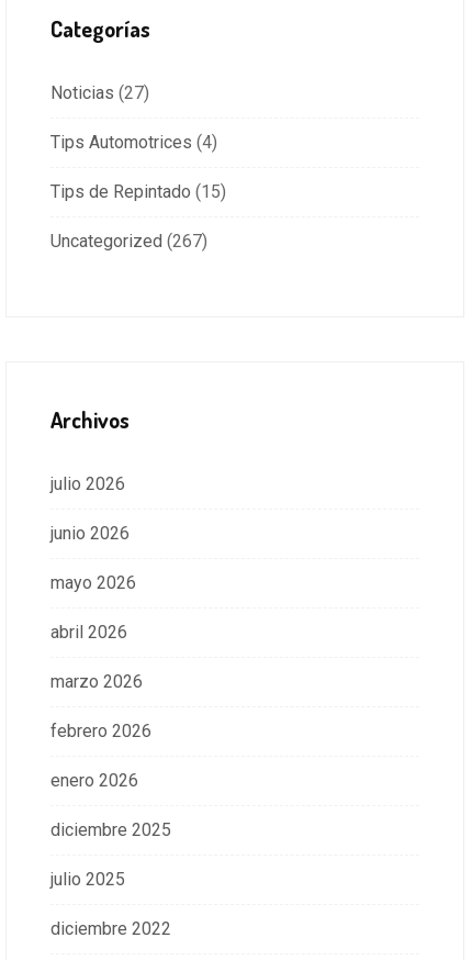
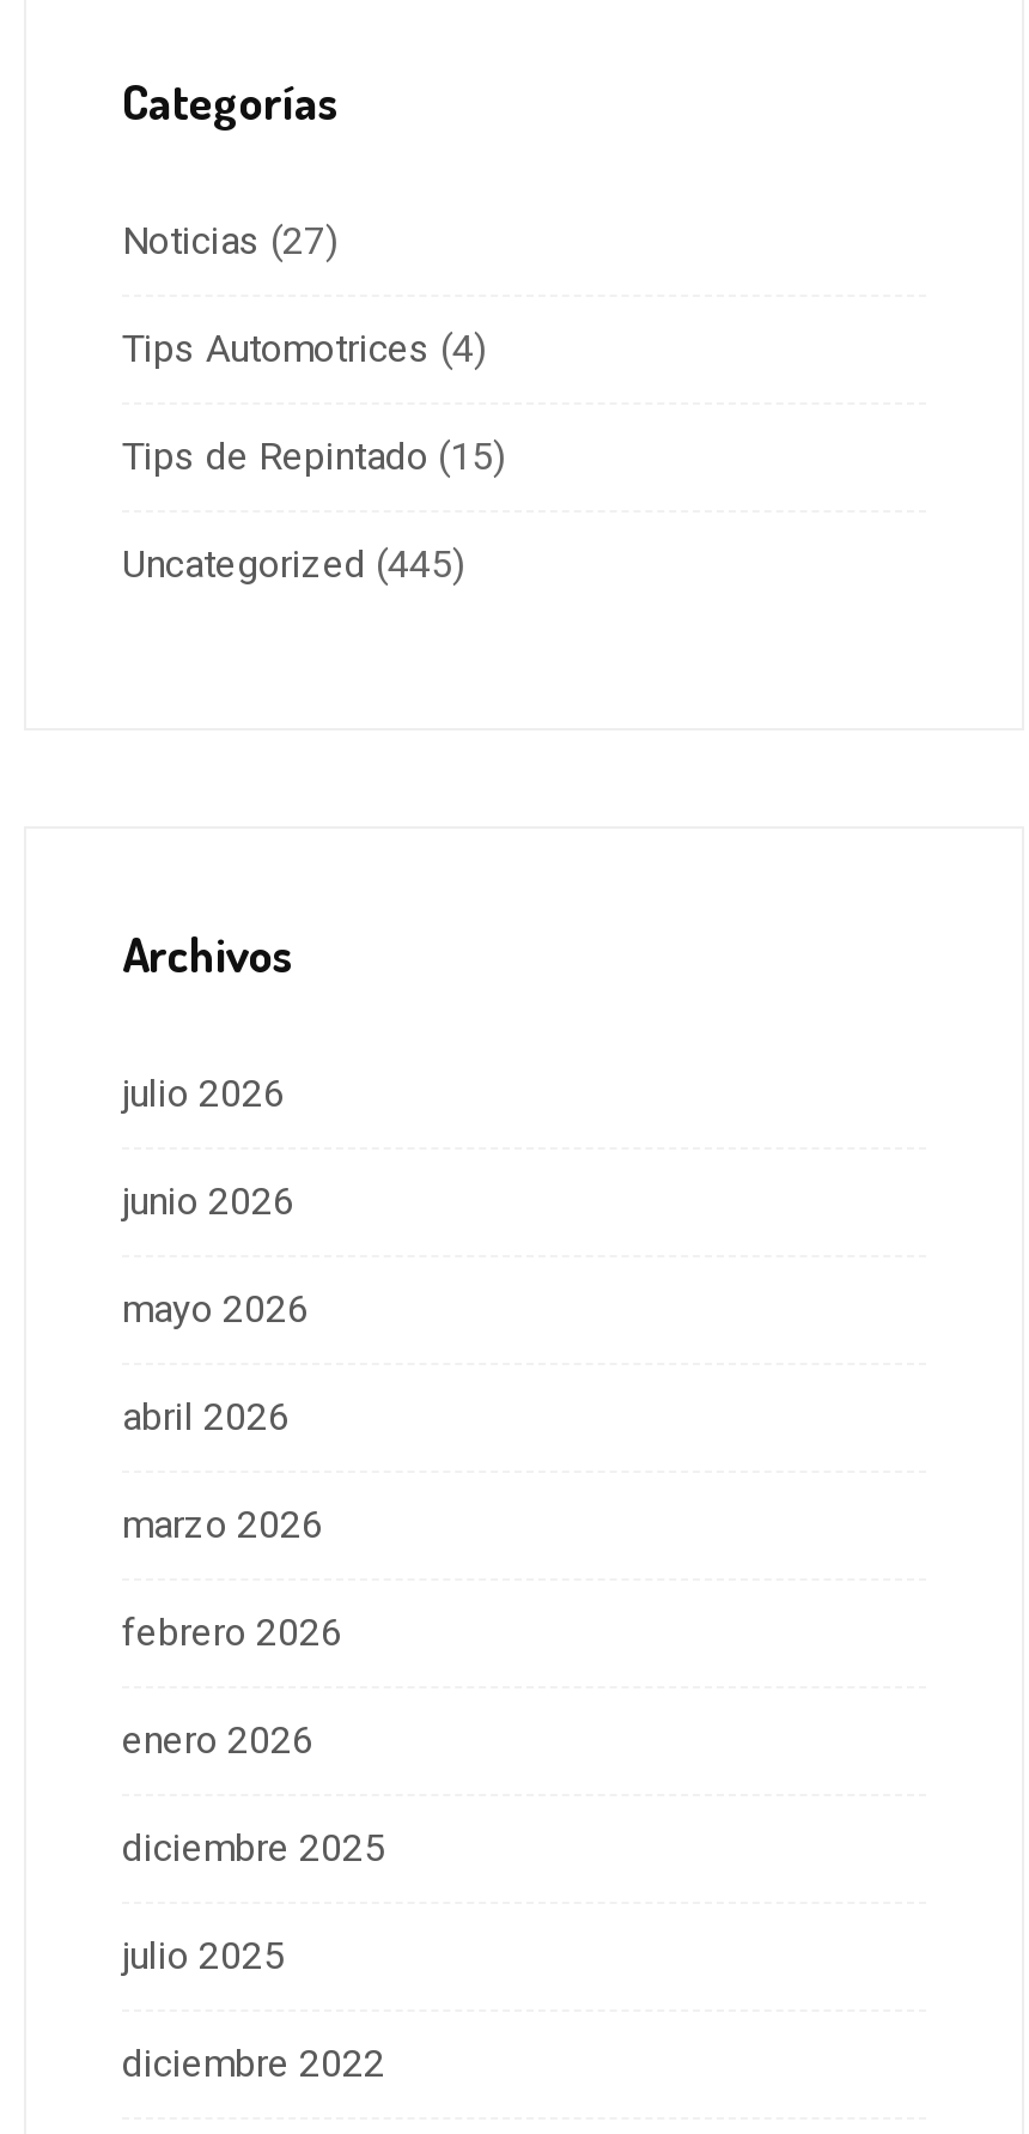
[50,231,207,252] Uncategorized (267) -> [122,542,464,588] Uncategorized (445)

